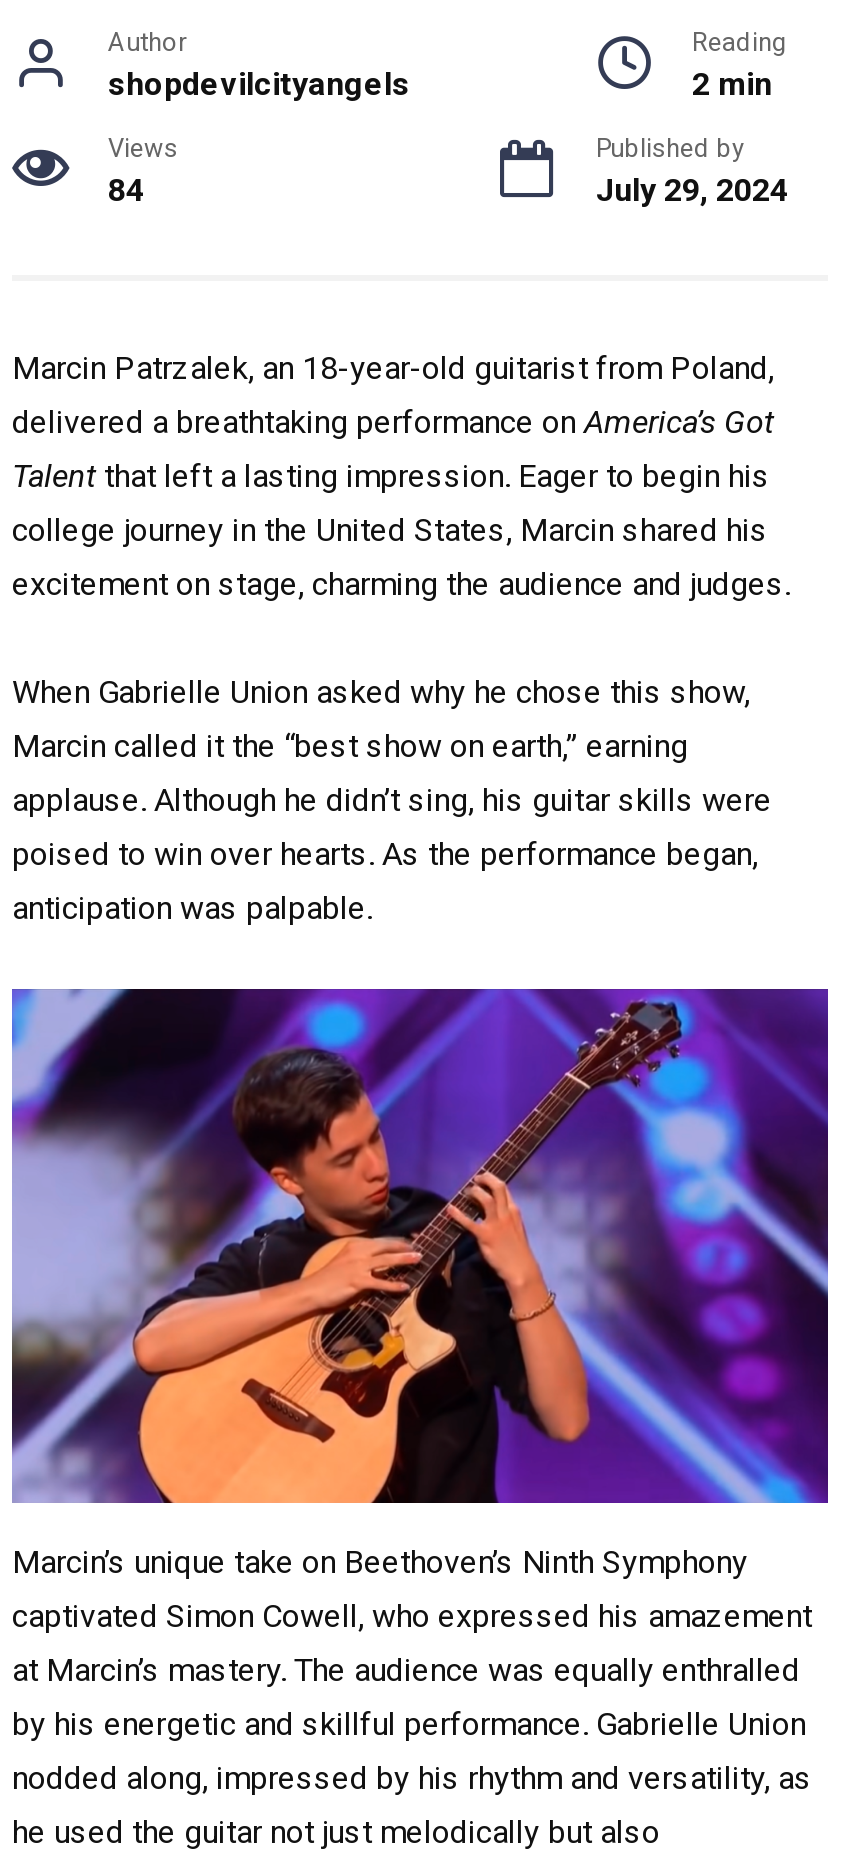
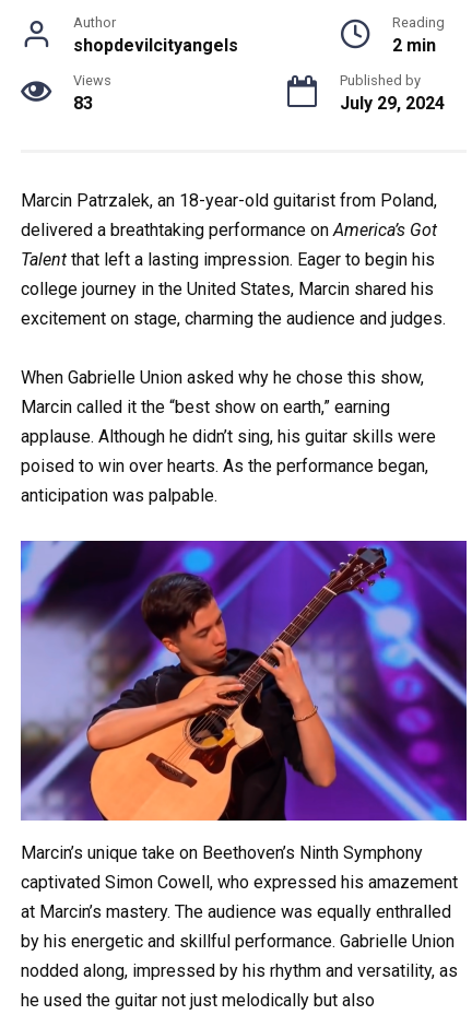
[108,171,144,209] 84 -> [73,93,93,114] 83

